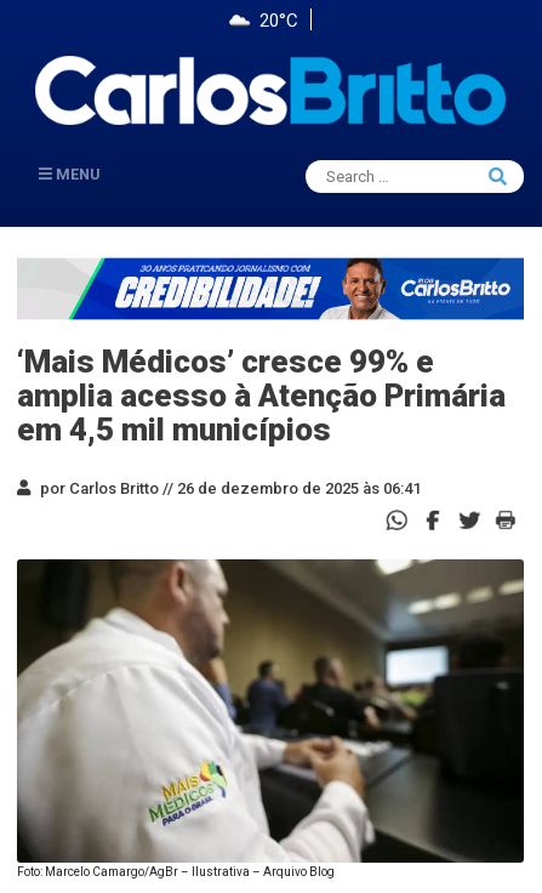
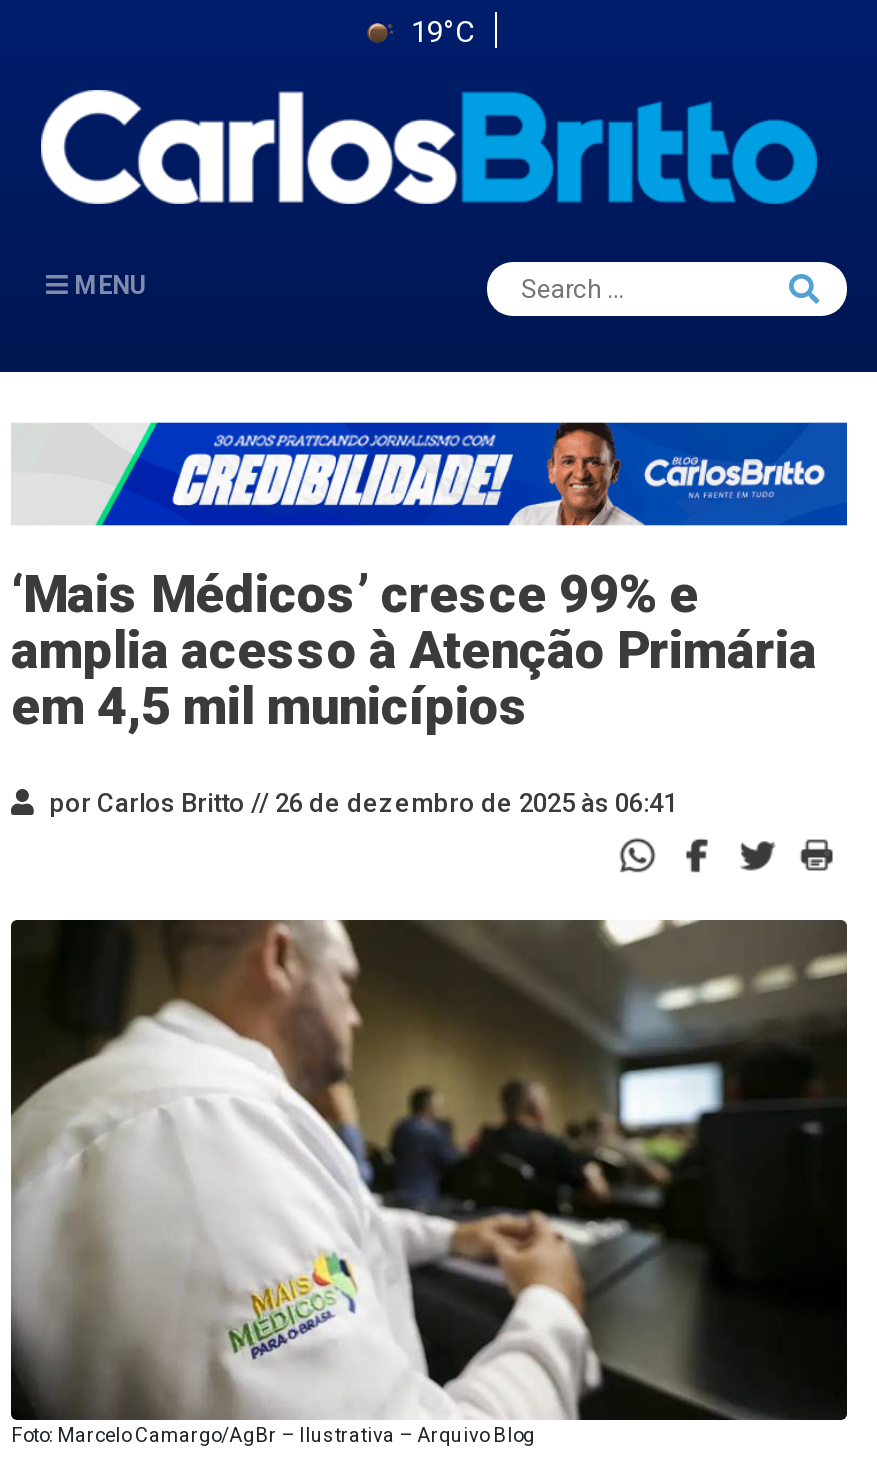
[259,10,298,32] 20°C -> [411,14,475,50] 19°C

